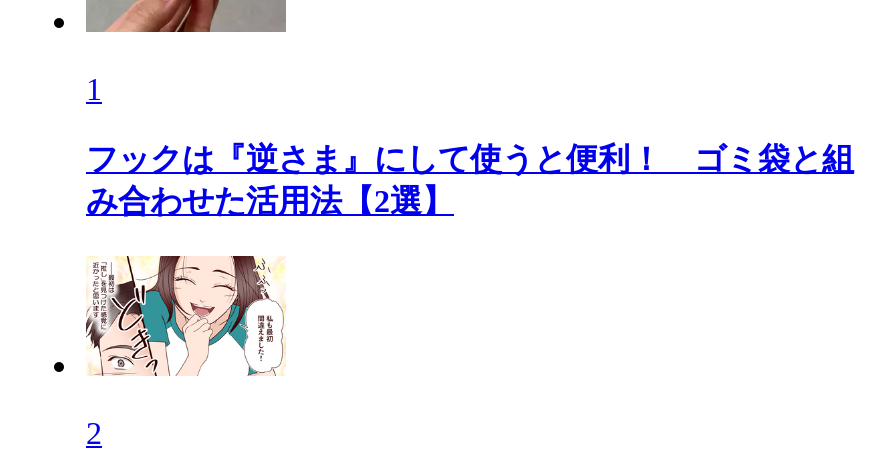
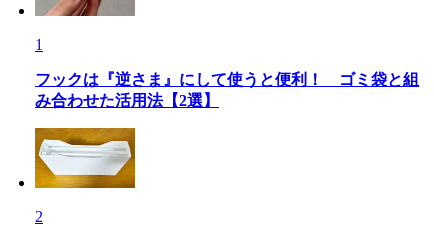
[84,254,286,376] [image] -> [34,127,136,189] [image]

